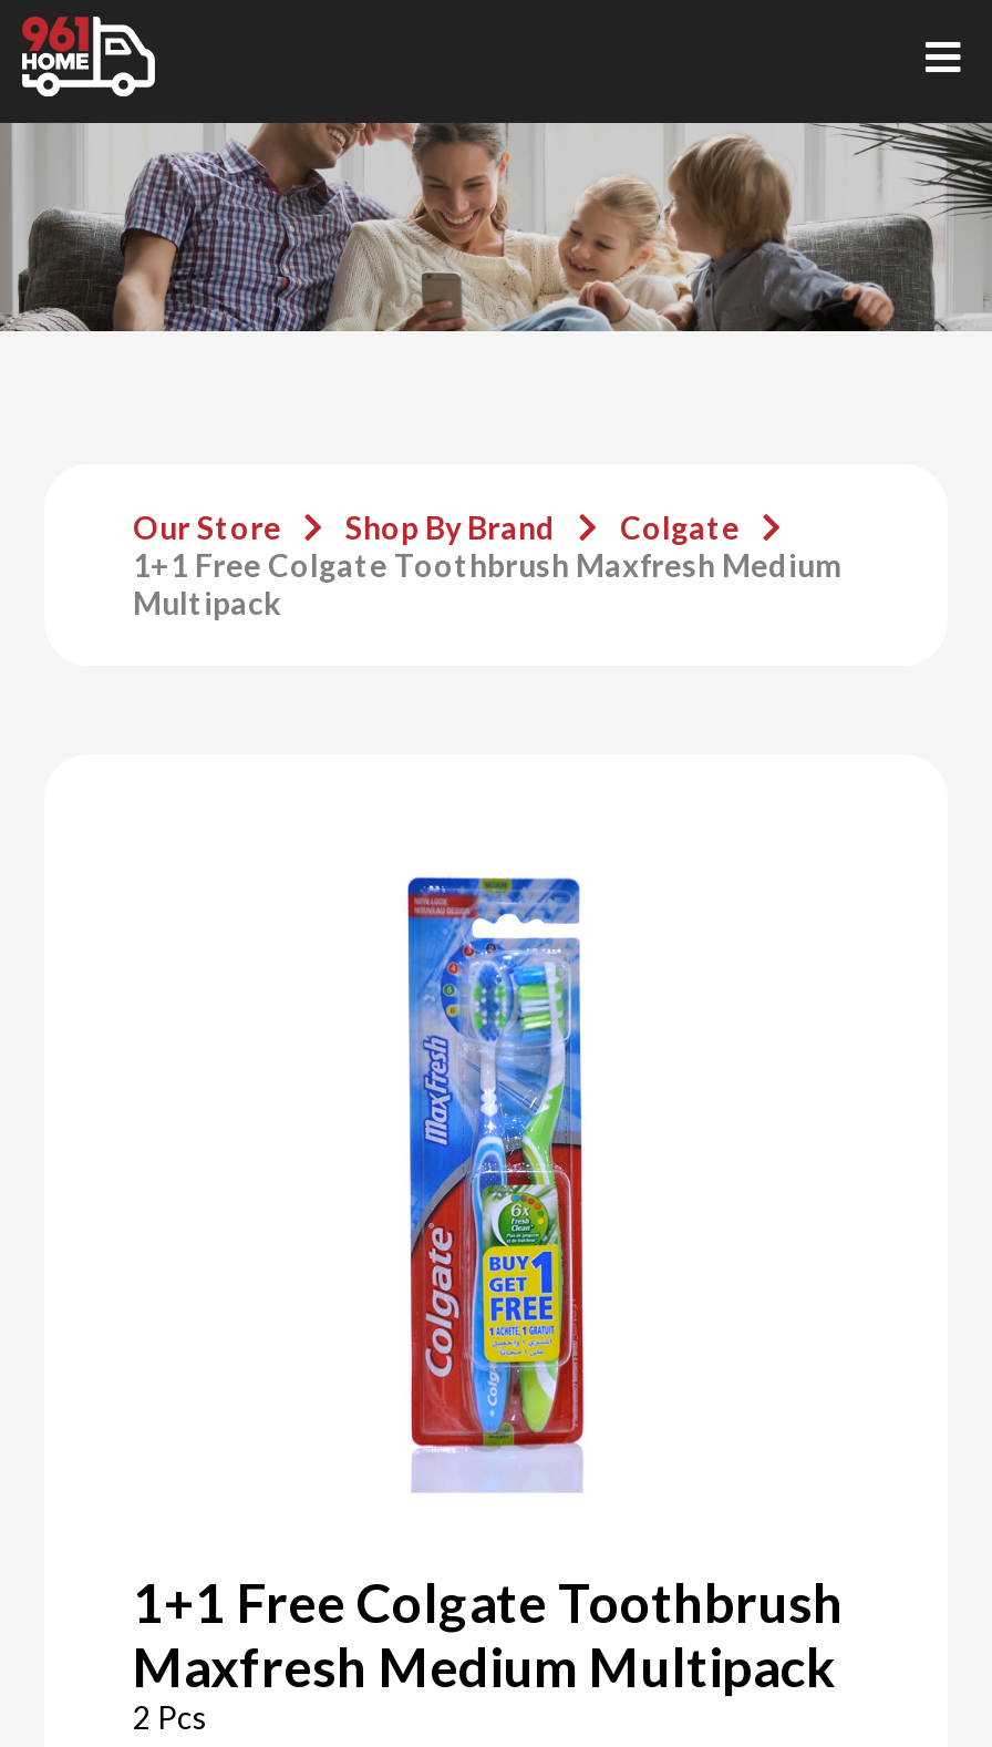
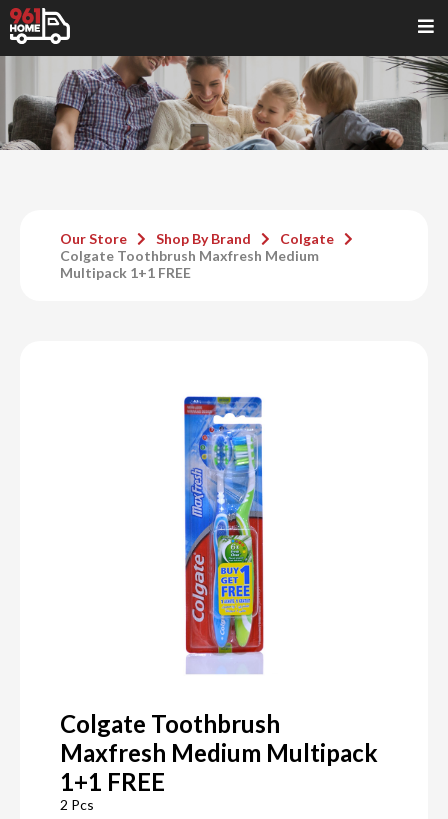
[133,547,841,622] 1+1 Free Colgate Toothbrush Maxfresh Medium | Multipack -> [60,247,319,281] Colgate Toothbrush Maxfresh Medium | Multipack 1+1 FREE
[133,1571,844,1635] 1+1 Free Colgate Toothbrush -> [60,709,280,738] Colgate Toothbrush
none -> [60,767,165,796] 1+1 FREE

